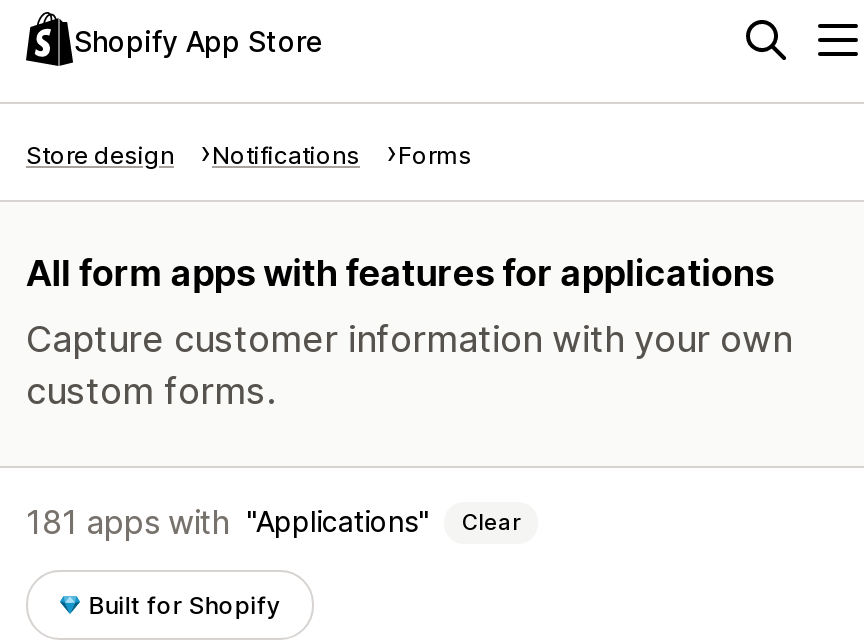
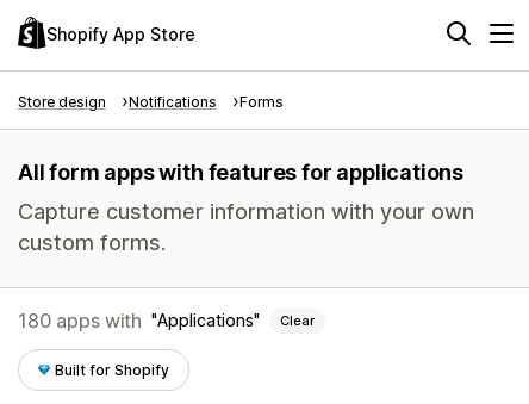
[26,502,520,542] 181 apps with Applications Clear -> [18,309,315,332] 180 apps with Applications Clear

